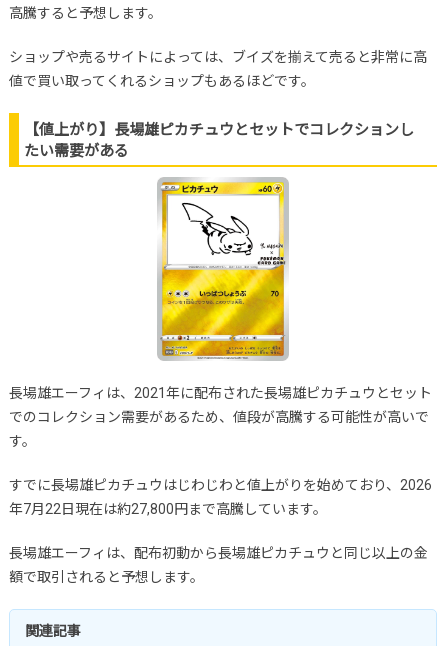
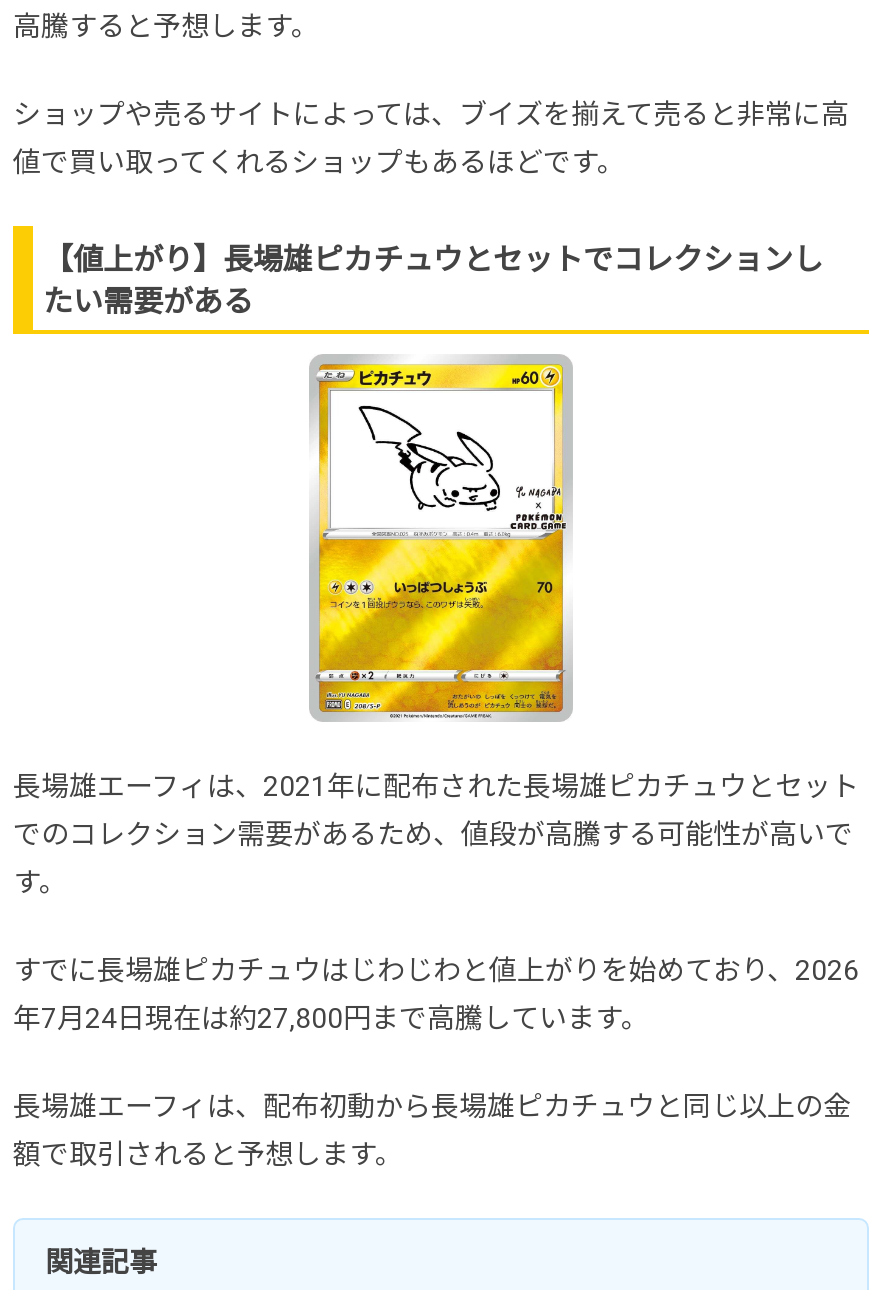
[9,501,327,517] 年7月22日現在は約27,800円まで高騰しています。 -> [13,1003,649,1035] 年7月24日現在は約27,800円まで高騰しています。

